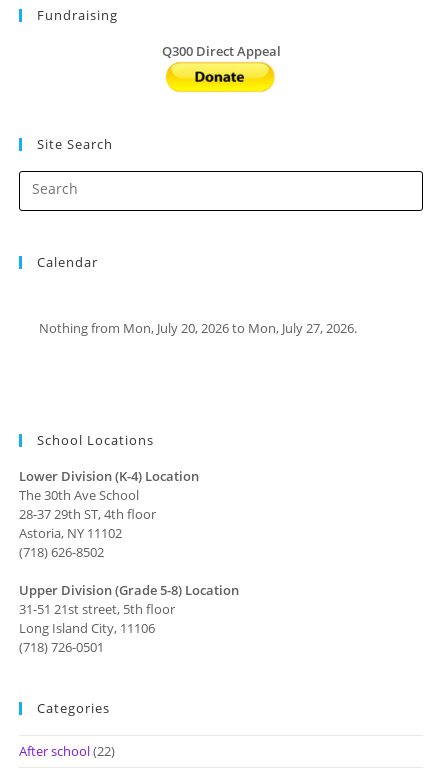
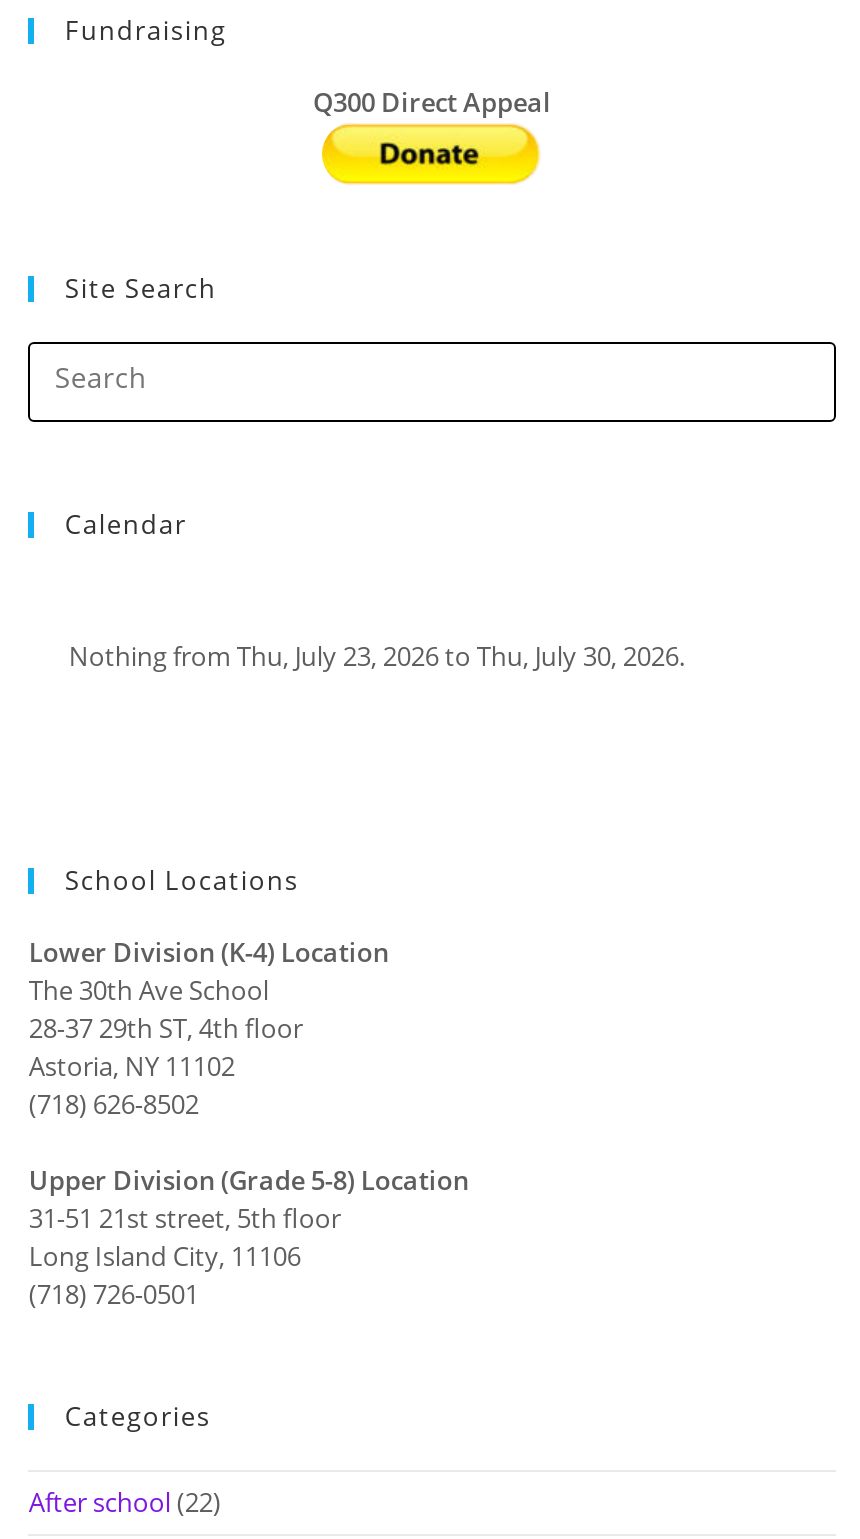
[39,319,357,337] Nothing from Mon, July 20, 2026 to Mon, July 27, 2026. -> [69,638,685,674] Nothing from Thu, July 23, 2026 to Thu, July 30, 2026.

